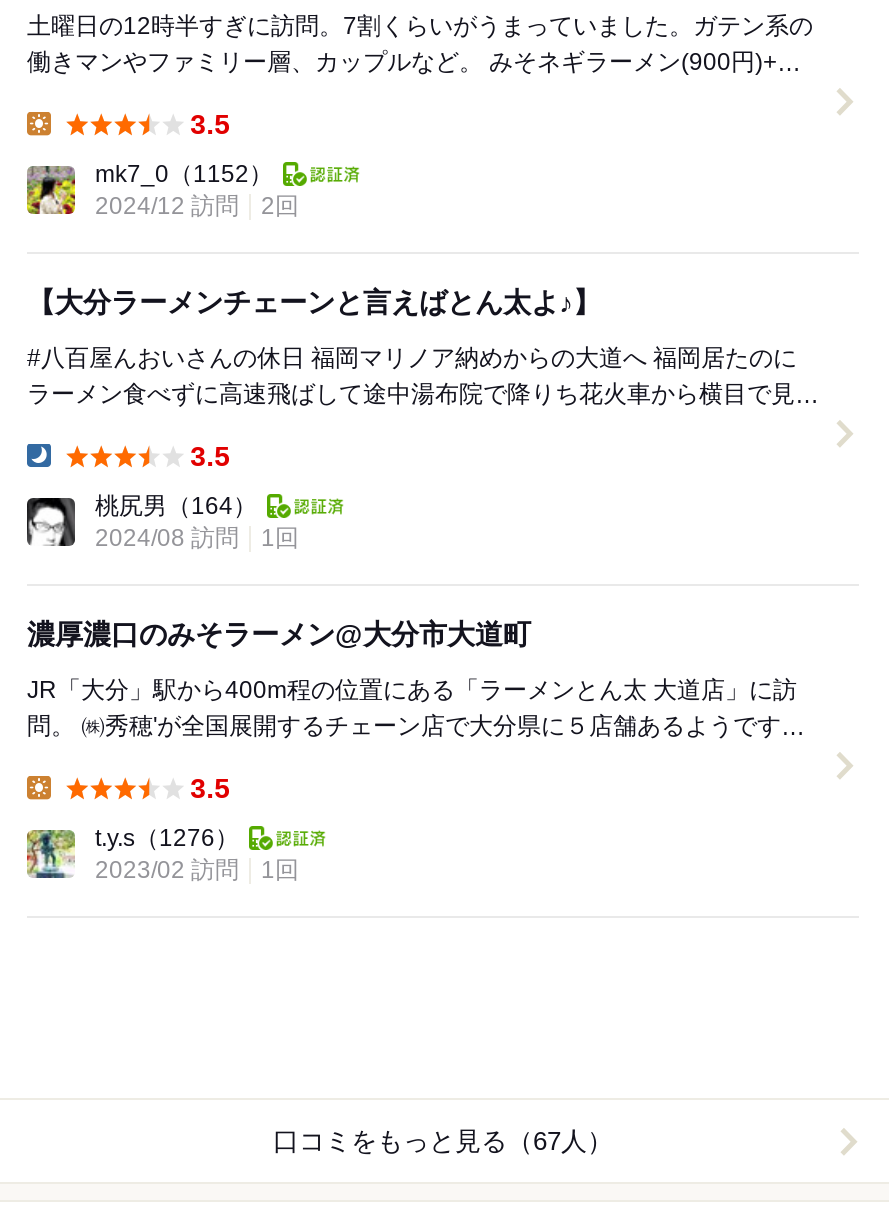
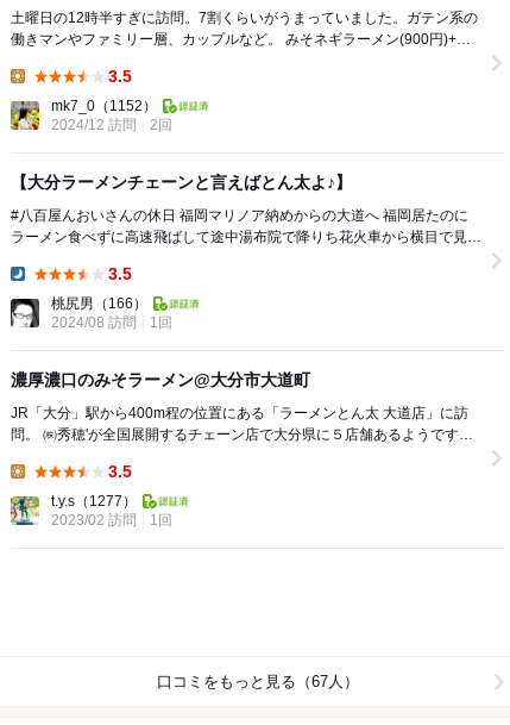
[95,493,257,521] 桃尻男（164） -> [51,296,147,312] 桃尻男（166）
[95,825,239,853] t.y.s（1276） -> [51,493,137,510] t.y.s（1277）

